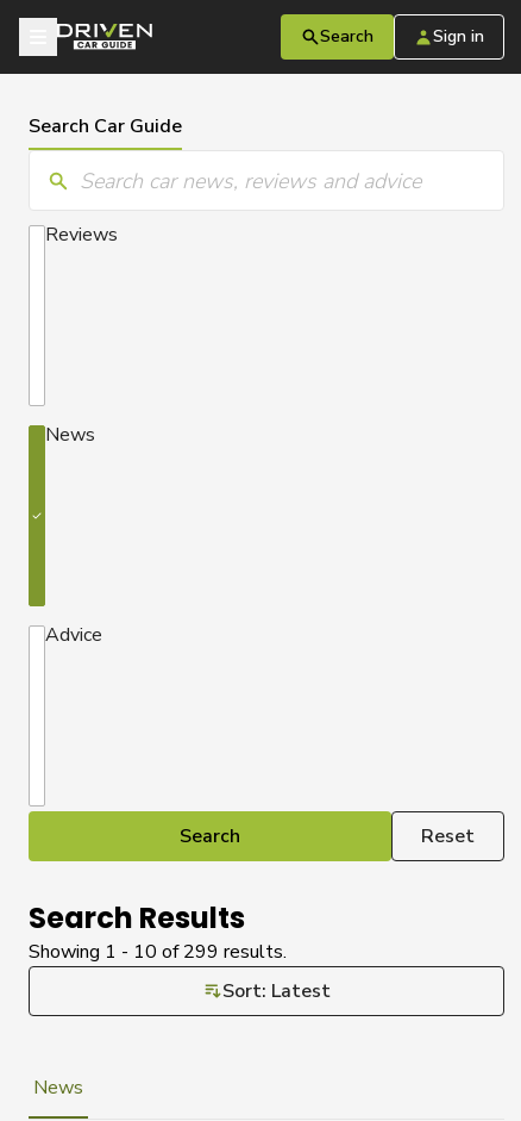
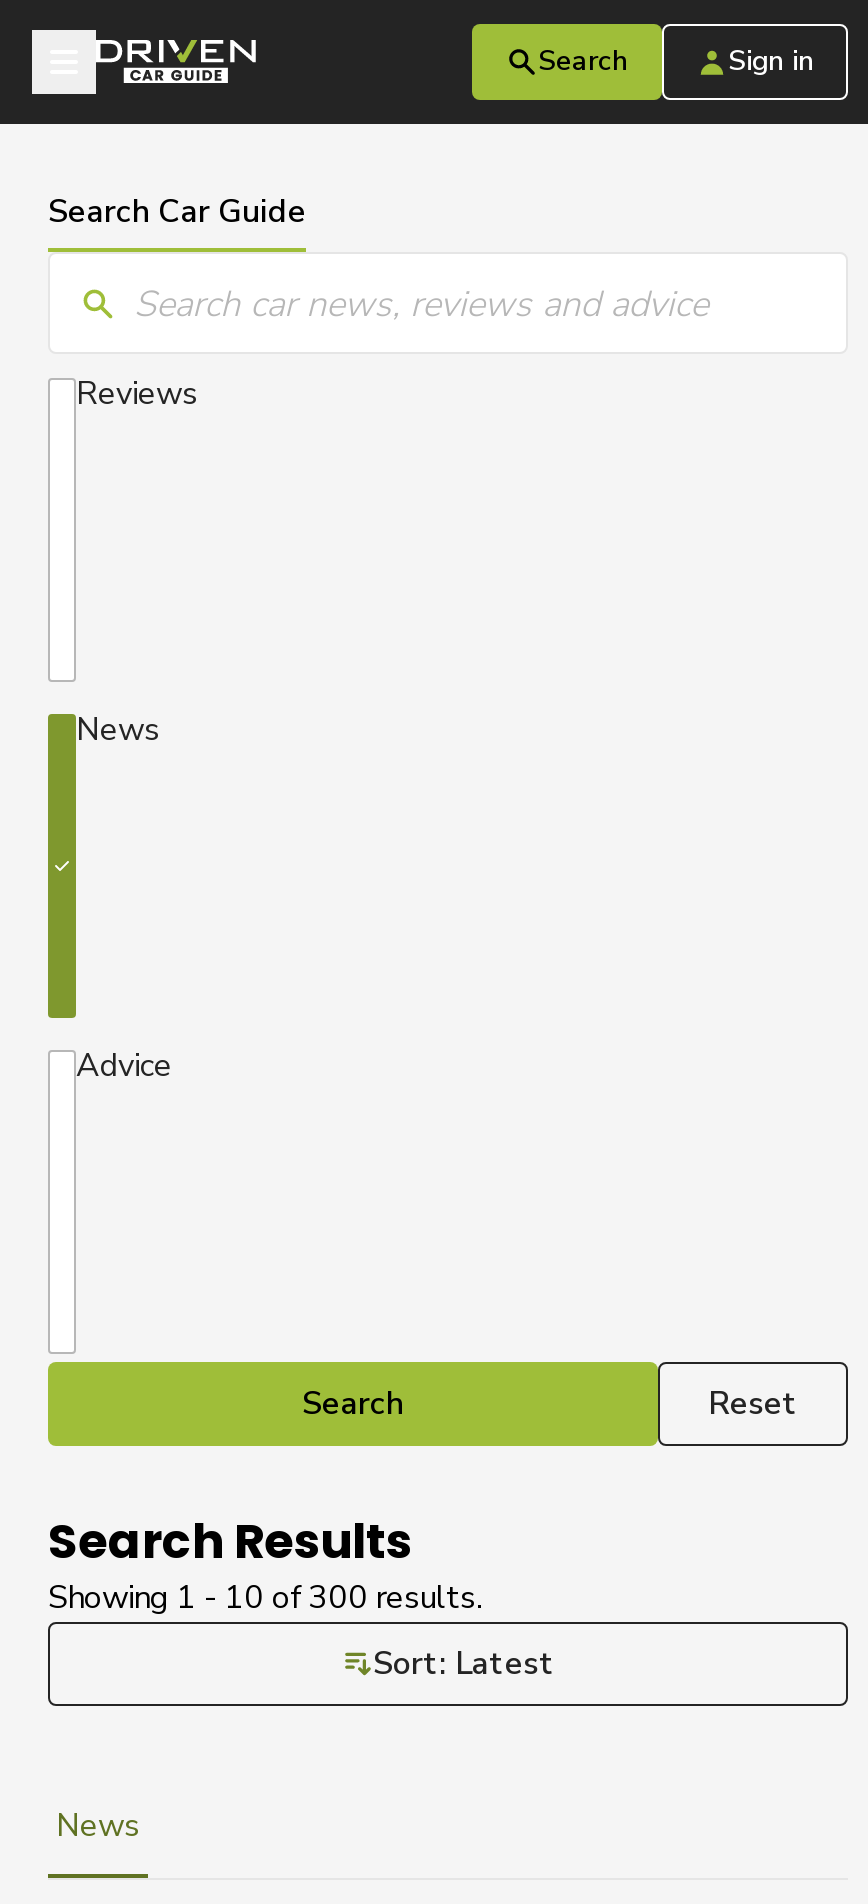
[29,939,287,965] Showing 1 - 10 of 299 results. -> [48,1577,482,1621] Showing 1 - 10 of 300 results.

